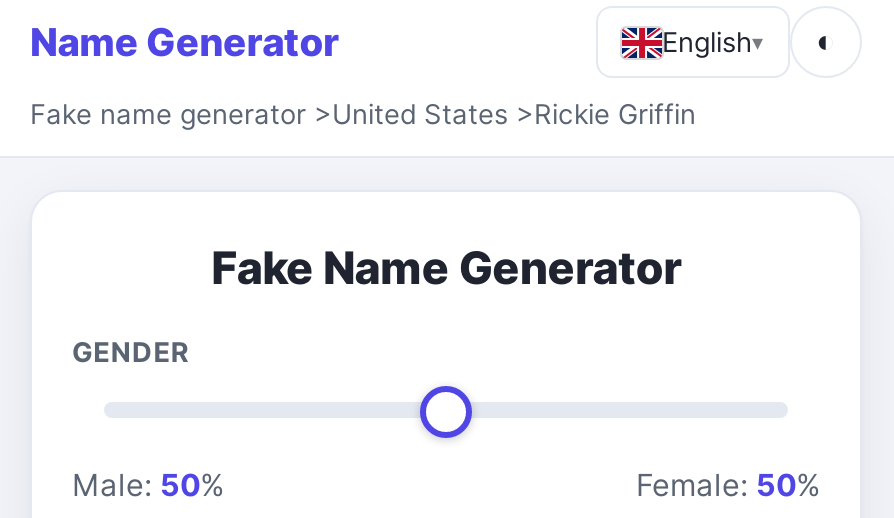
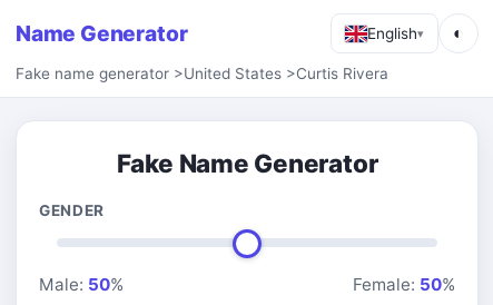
[30,98,696,130] Fake name generator >United States >Rickie Griffin -> [16,65,388,82] Fake name generator >United States >Curtis Rivera

